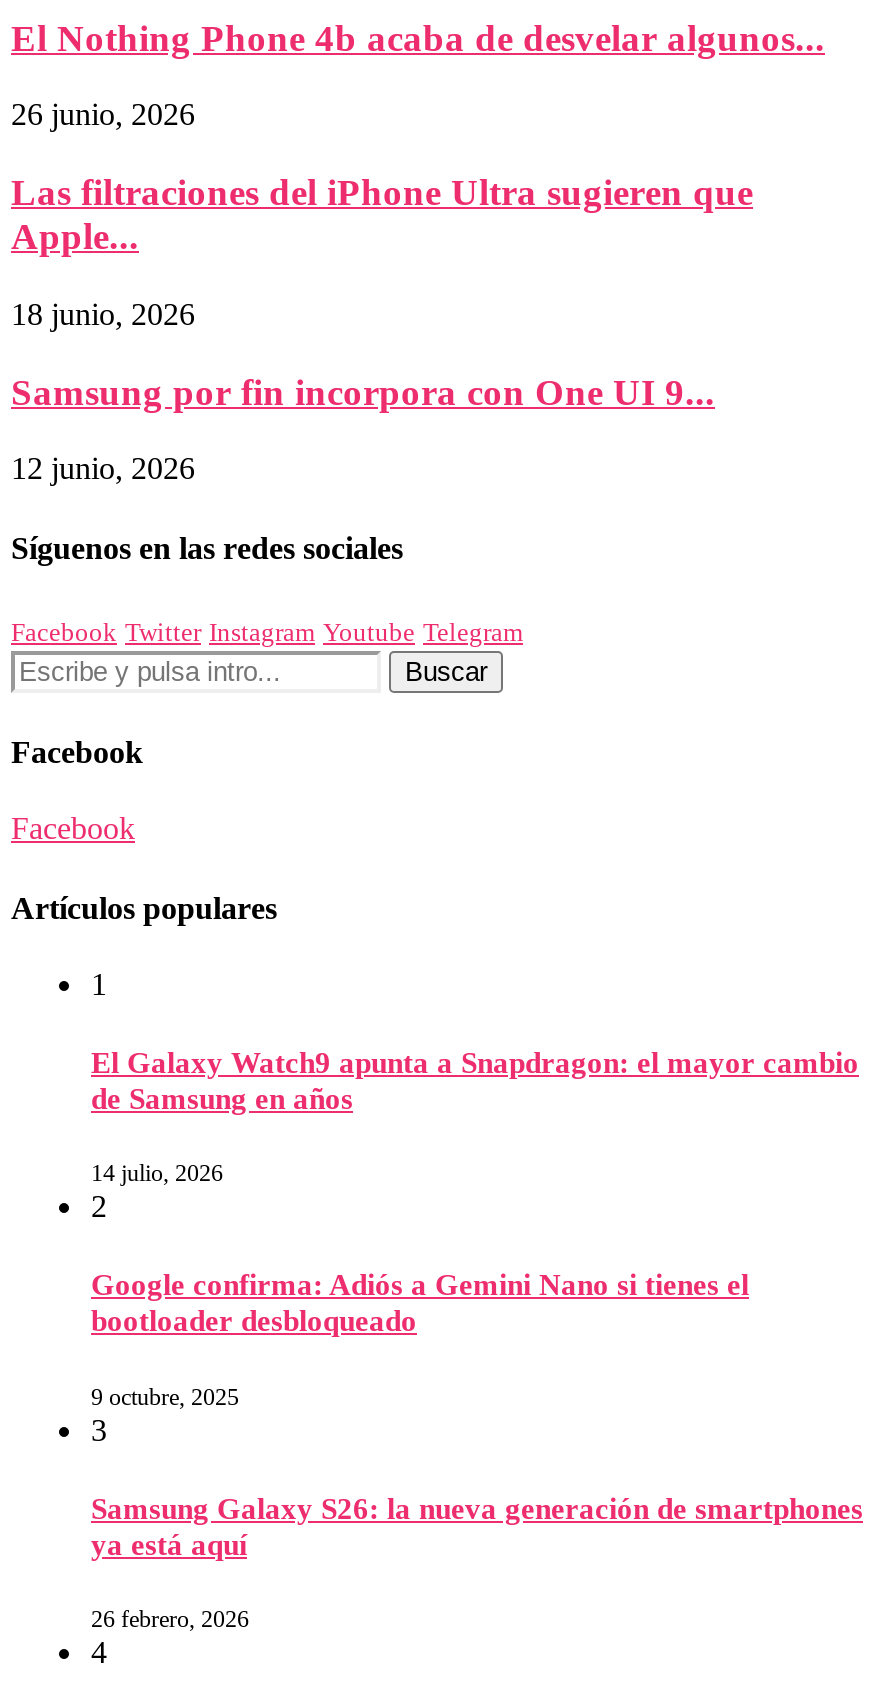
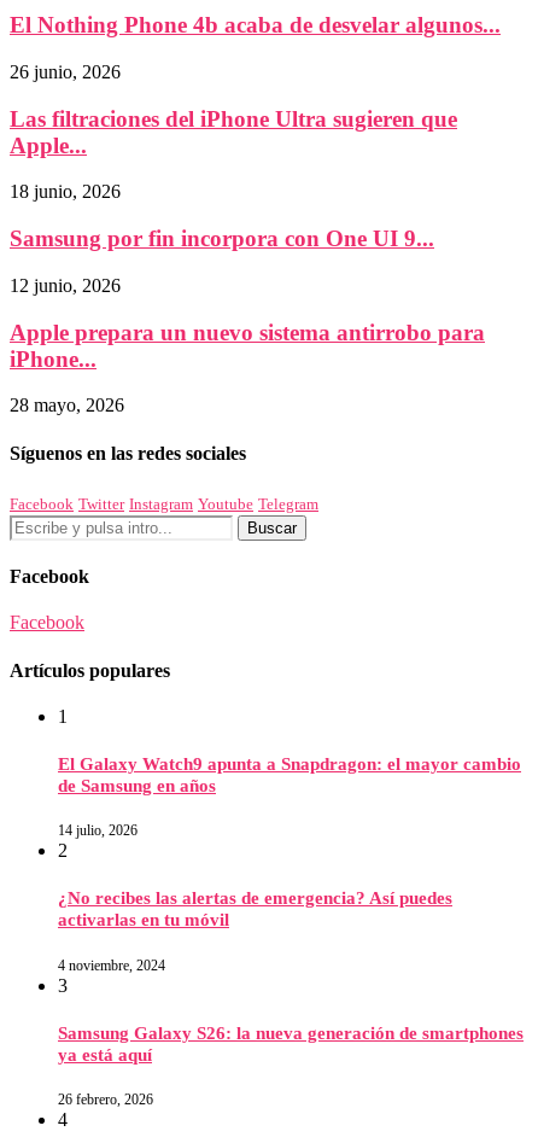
none -> [10,319,485,416] Apple prepara un nuevo sistema antirrobo para | iPhone... | 28 mayo, 2026
[91,1270,749,1338] Google confirma: Adiós a Gemini Nano si tienes el | bootloader desbloqueado -> [58,889,452,930] ¿No recibes las alertas de emergencia? Así puedes | activarlas en tu móvil
[91,1382,239,1410] 9 octubre, 2025 -> [58,957,165,974] 4 noviembre, 2024

